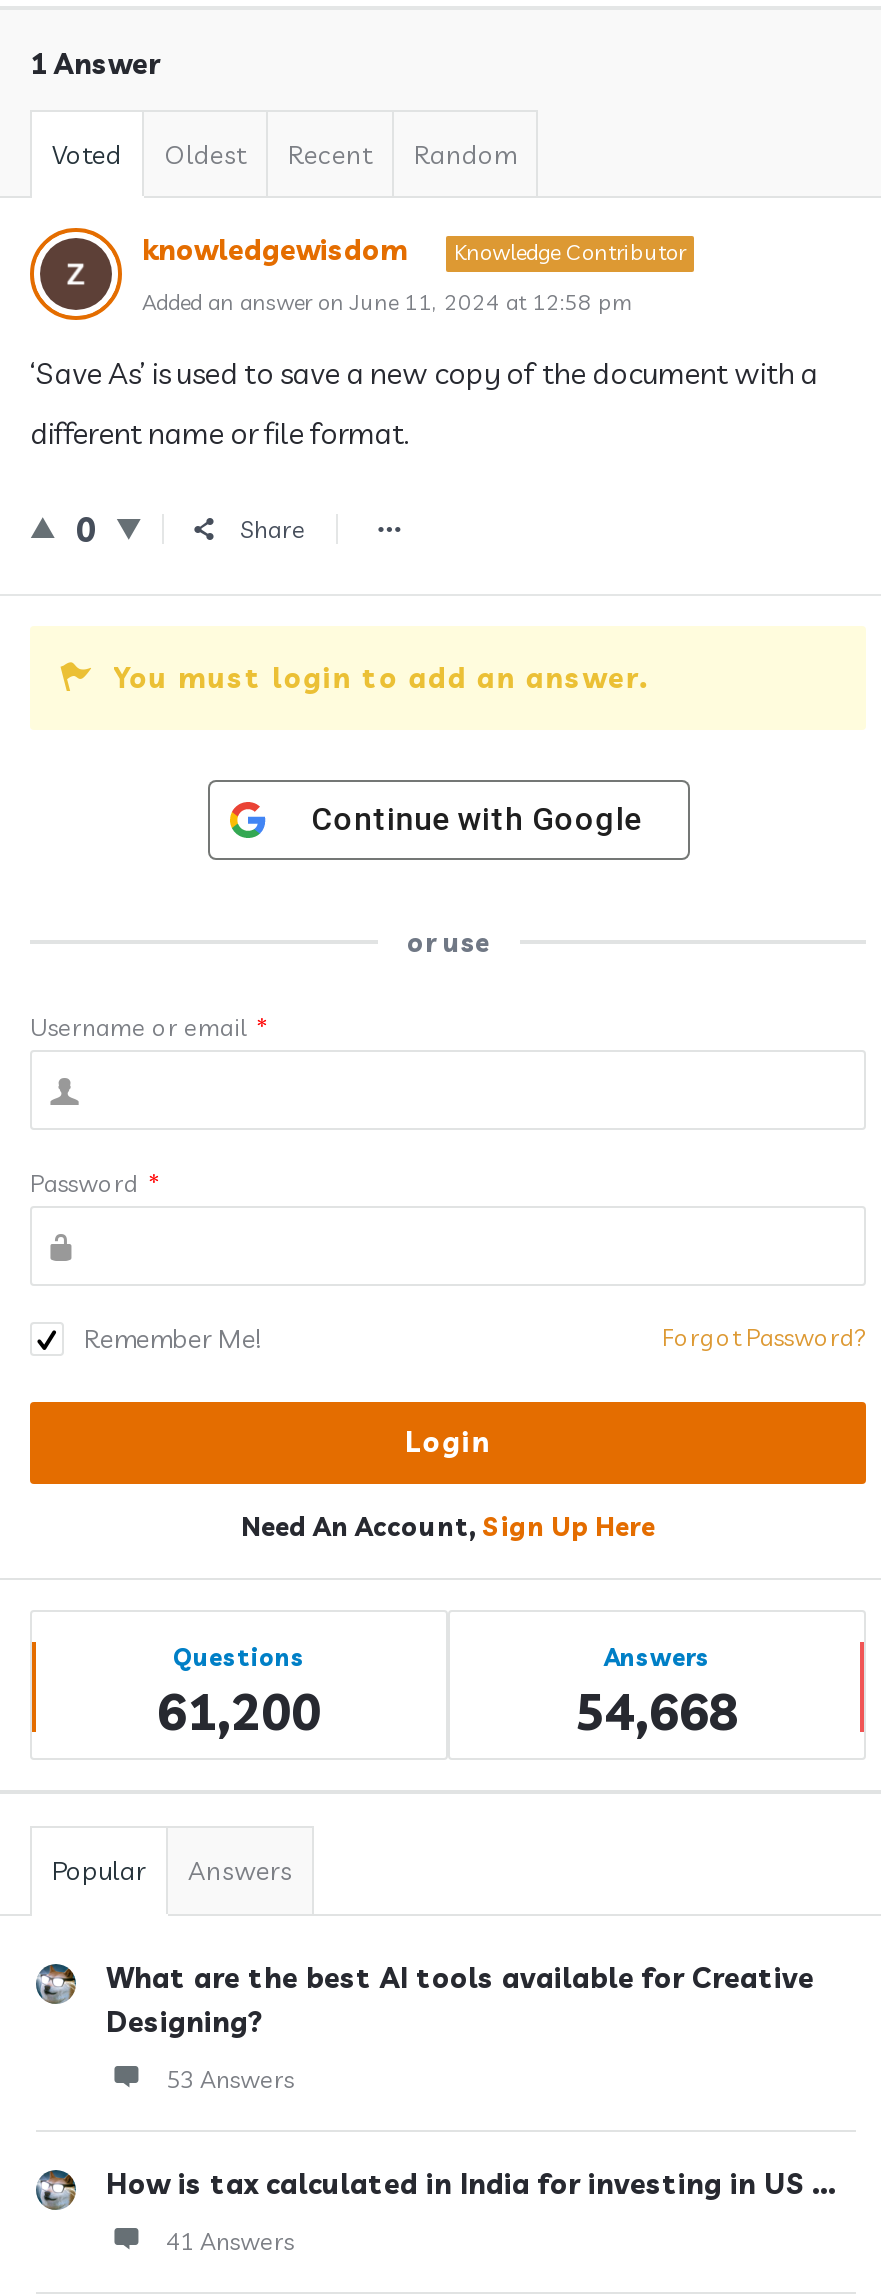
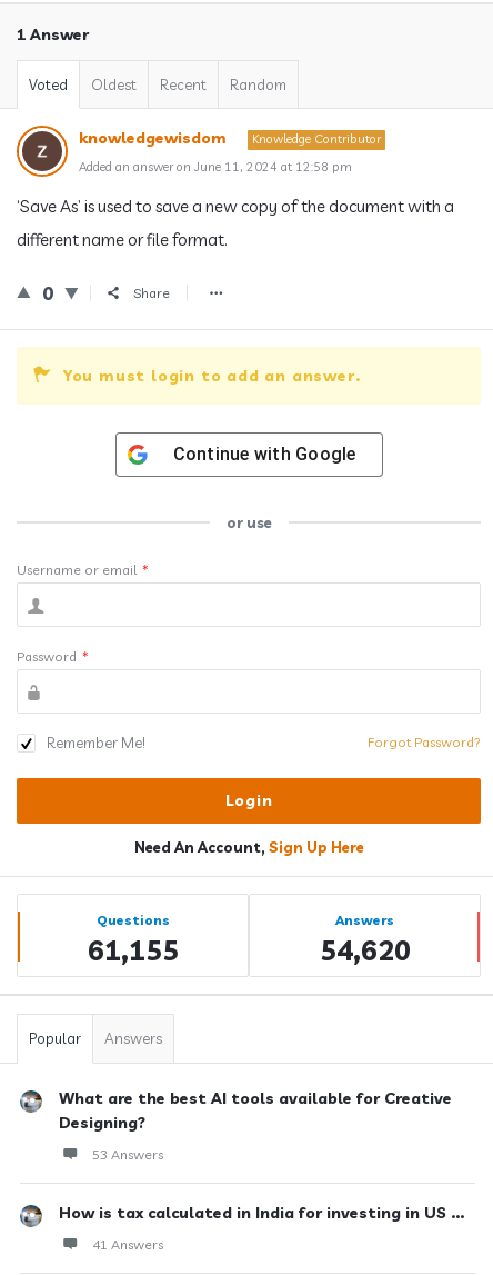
[157,1680,321,1742] 61,200 -> [87,933,178,967] 61,155
[575,1680,739,1742] 54,668 -> [319,933,410,967] 54,620

